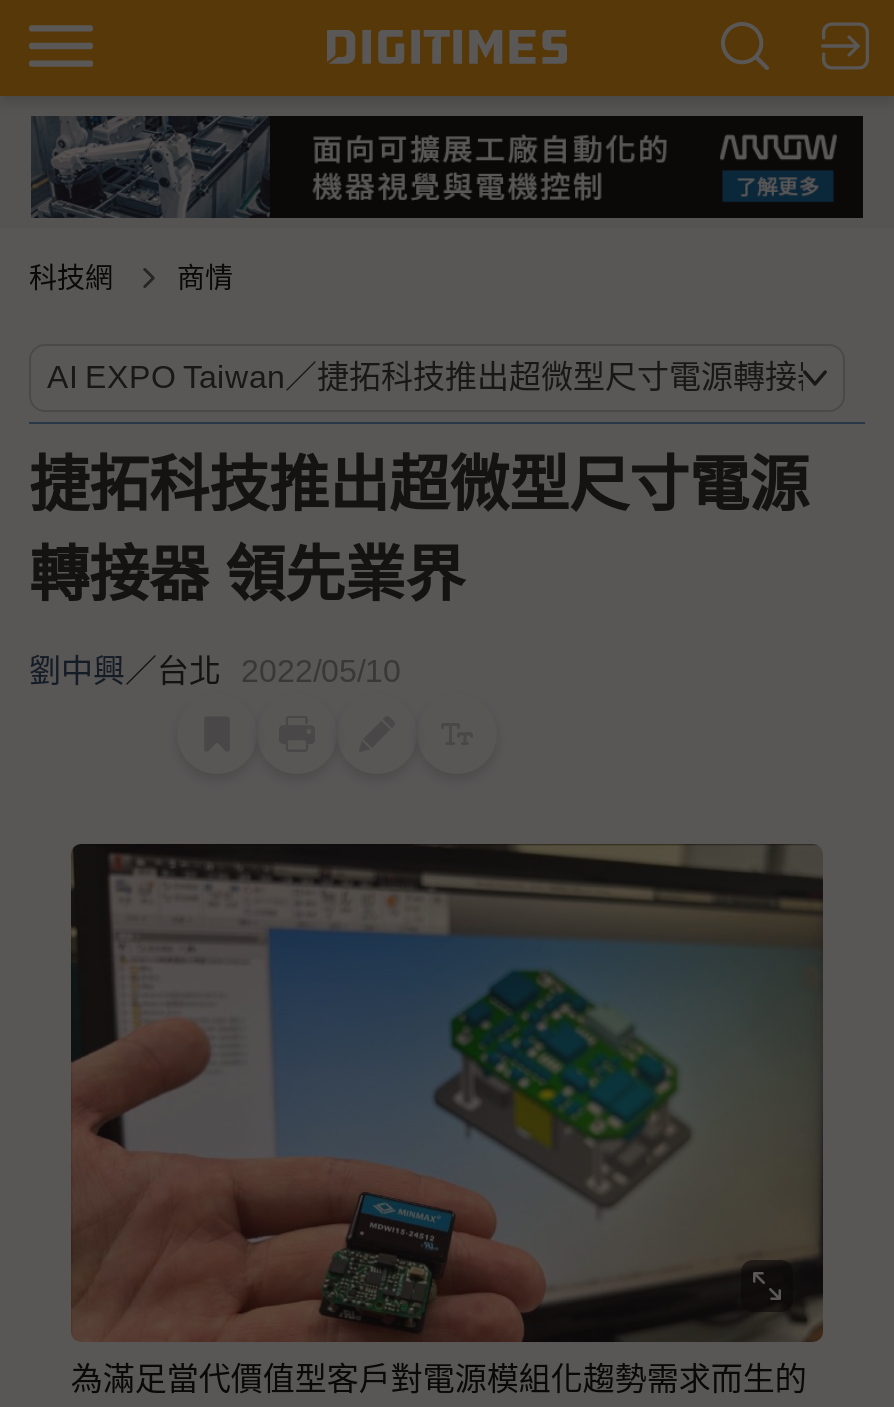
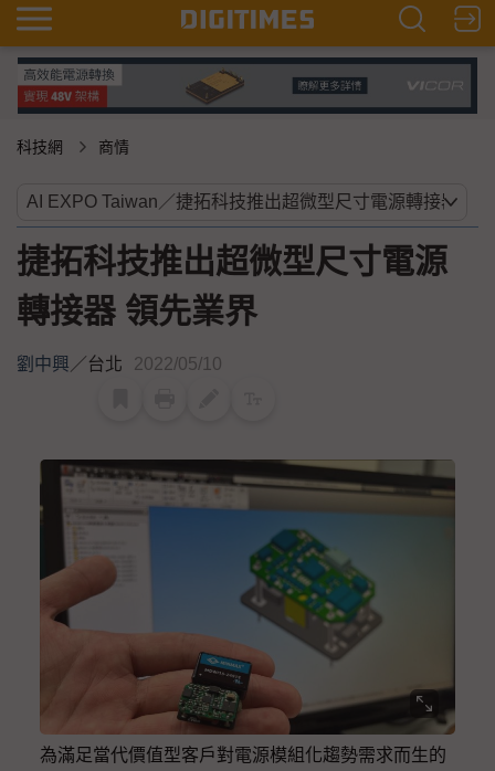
[29,116,861,218] [image] -> [17,57,477,114] [image]

